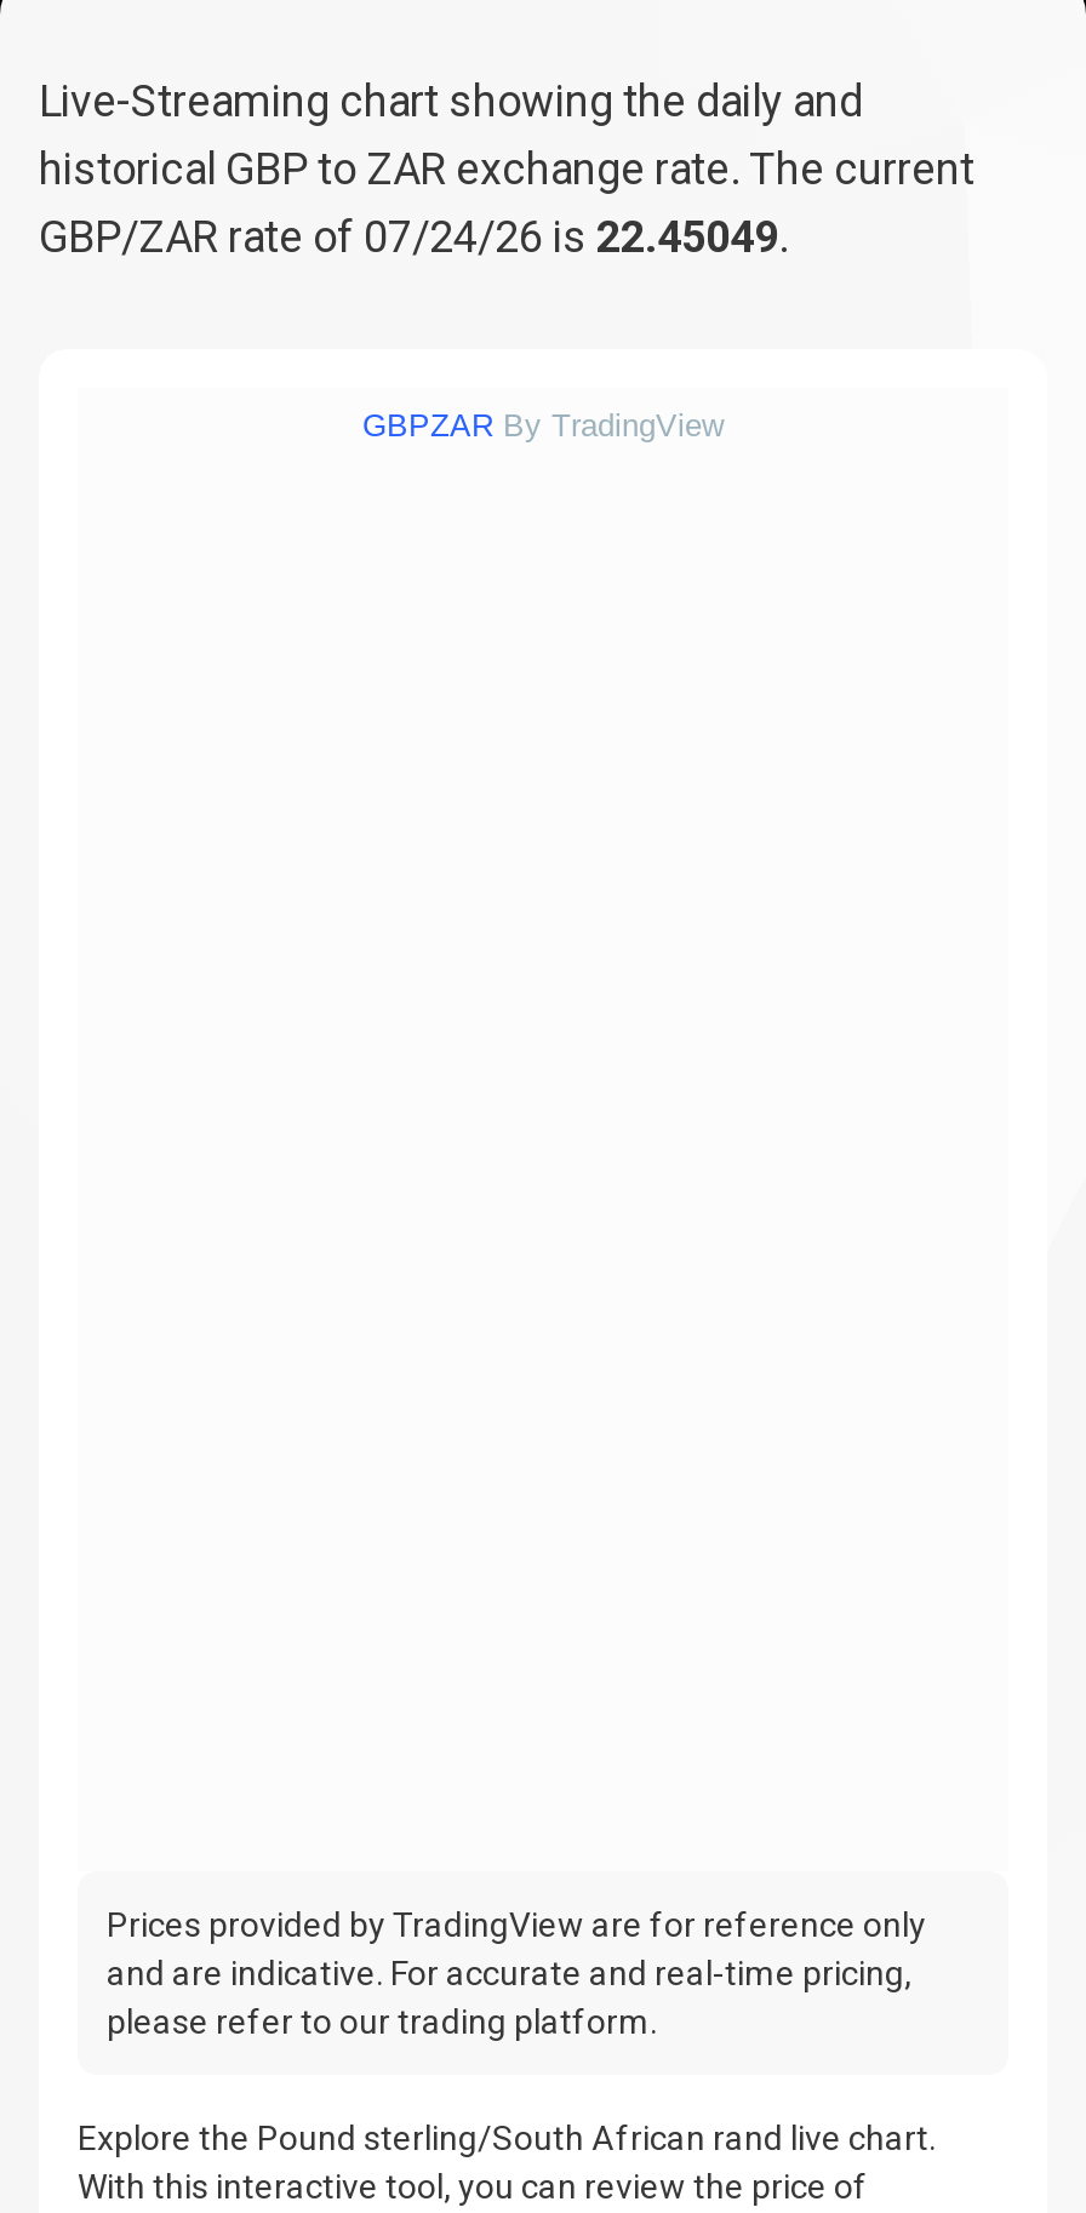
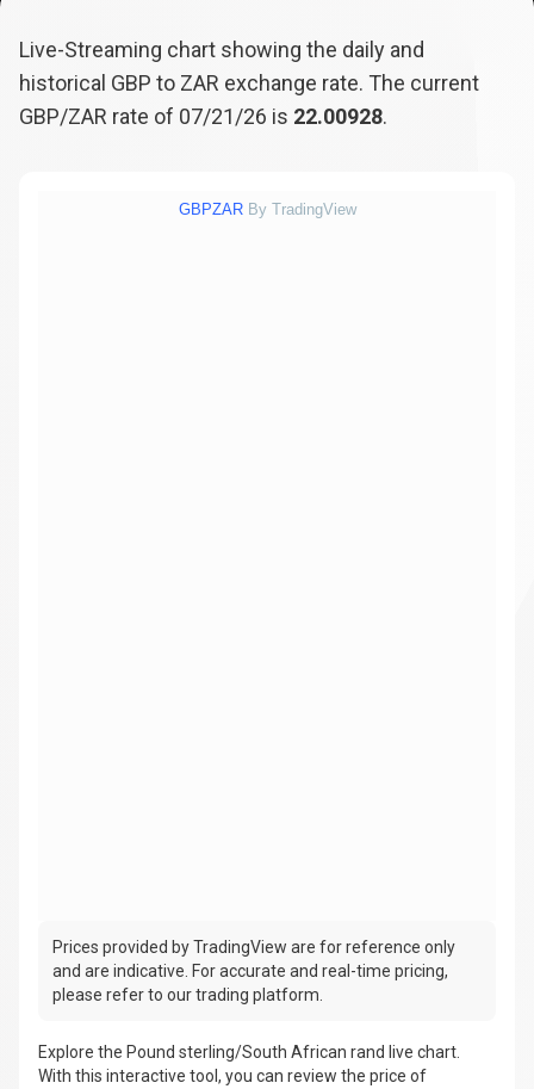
[39,211,788,262] GBP/ZAR rate of 07/24/26 is 22.45049. -> [19,104,387,129] GBP/ZAR rate of 07/21/26 is 22.00928.

